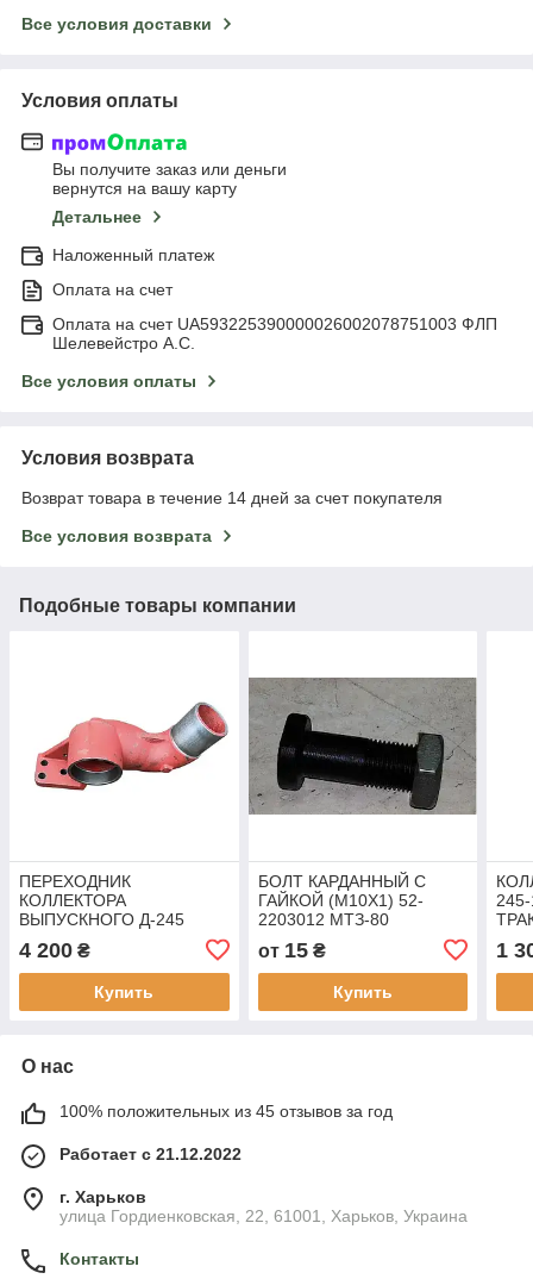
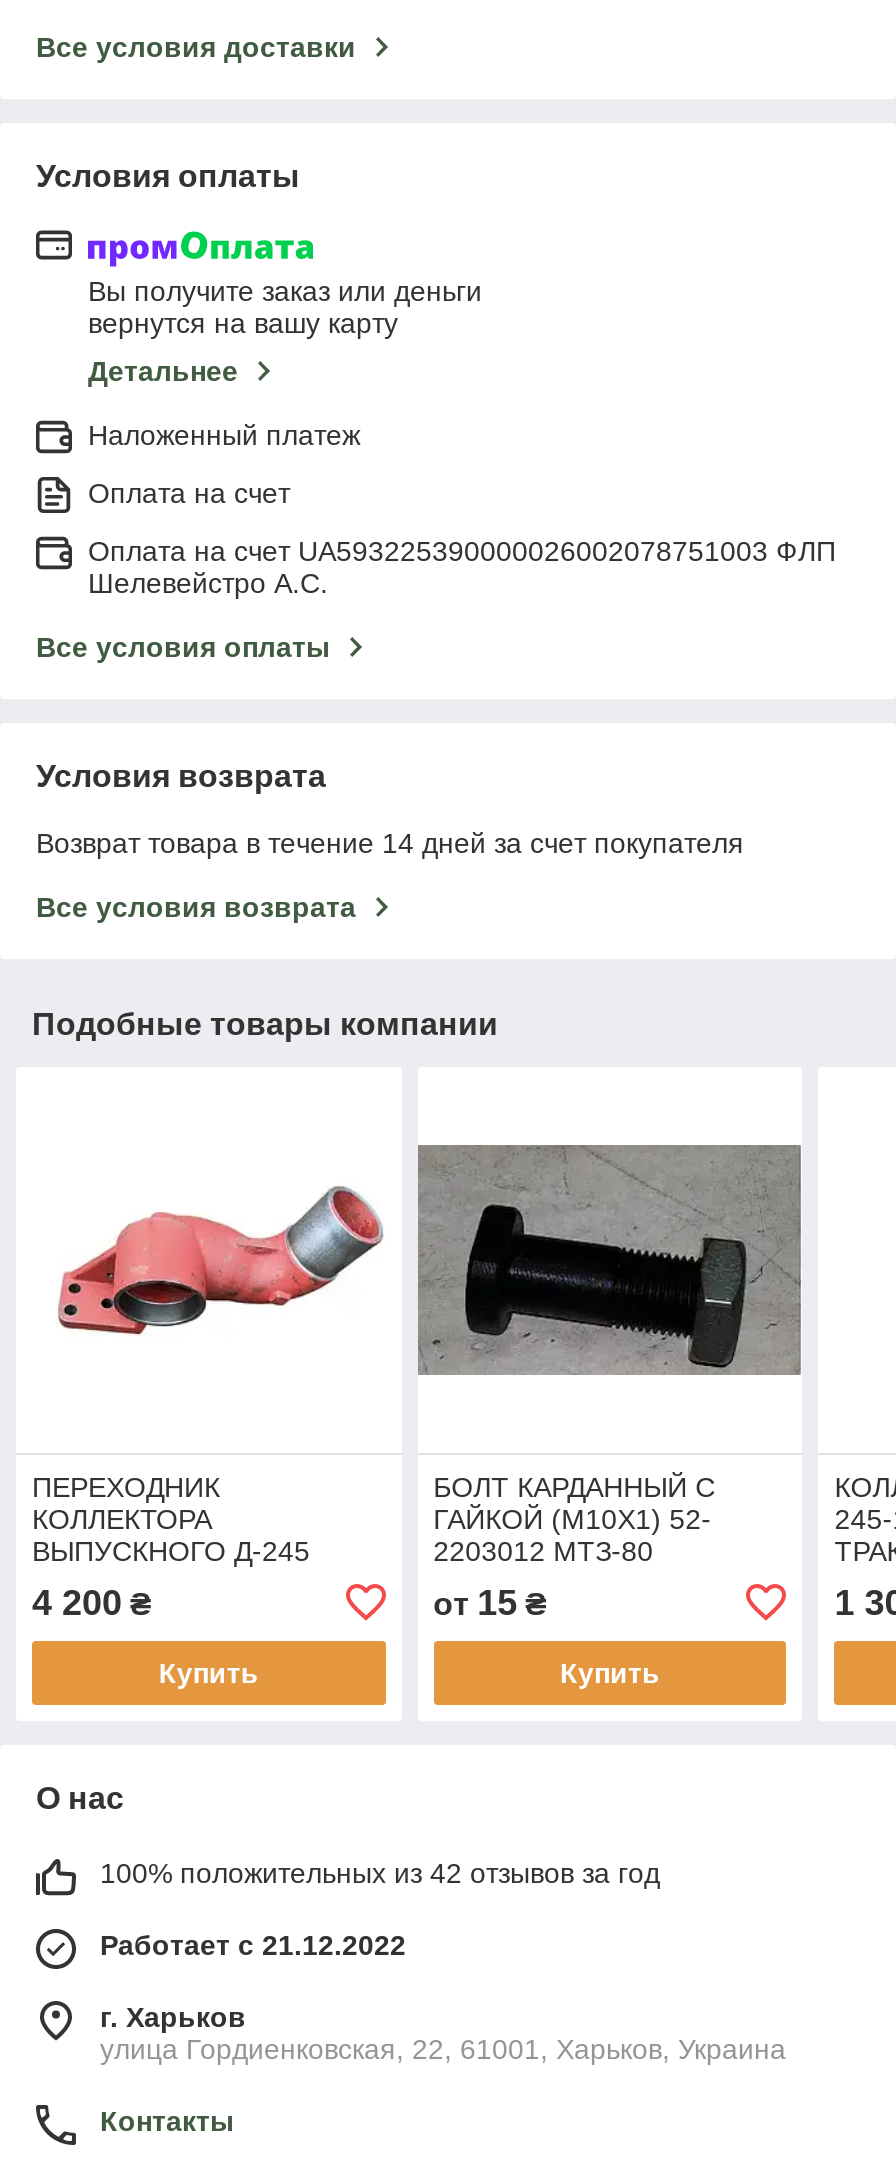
[59,1101,393,1120] 100% положительных из 45 отзывов за год -> [100,1857,660,1889] 100% положительных из 42 отзывов за год

